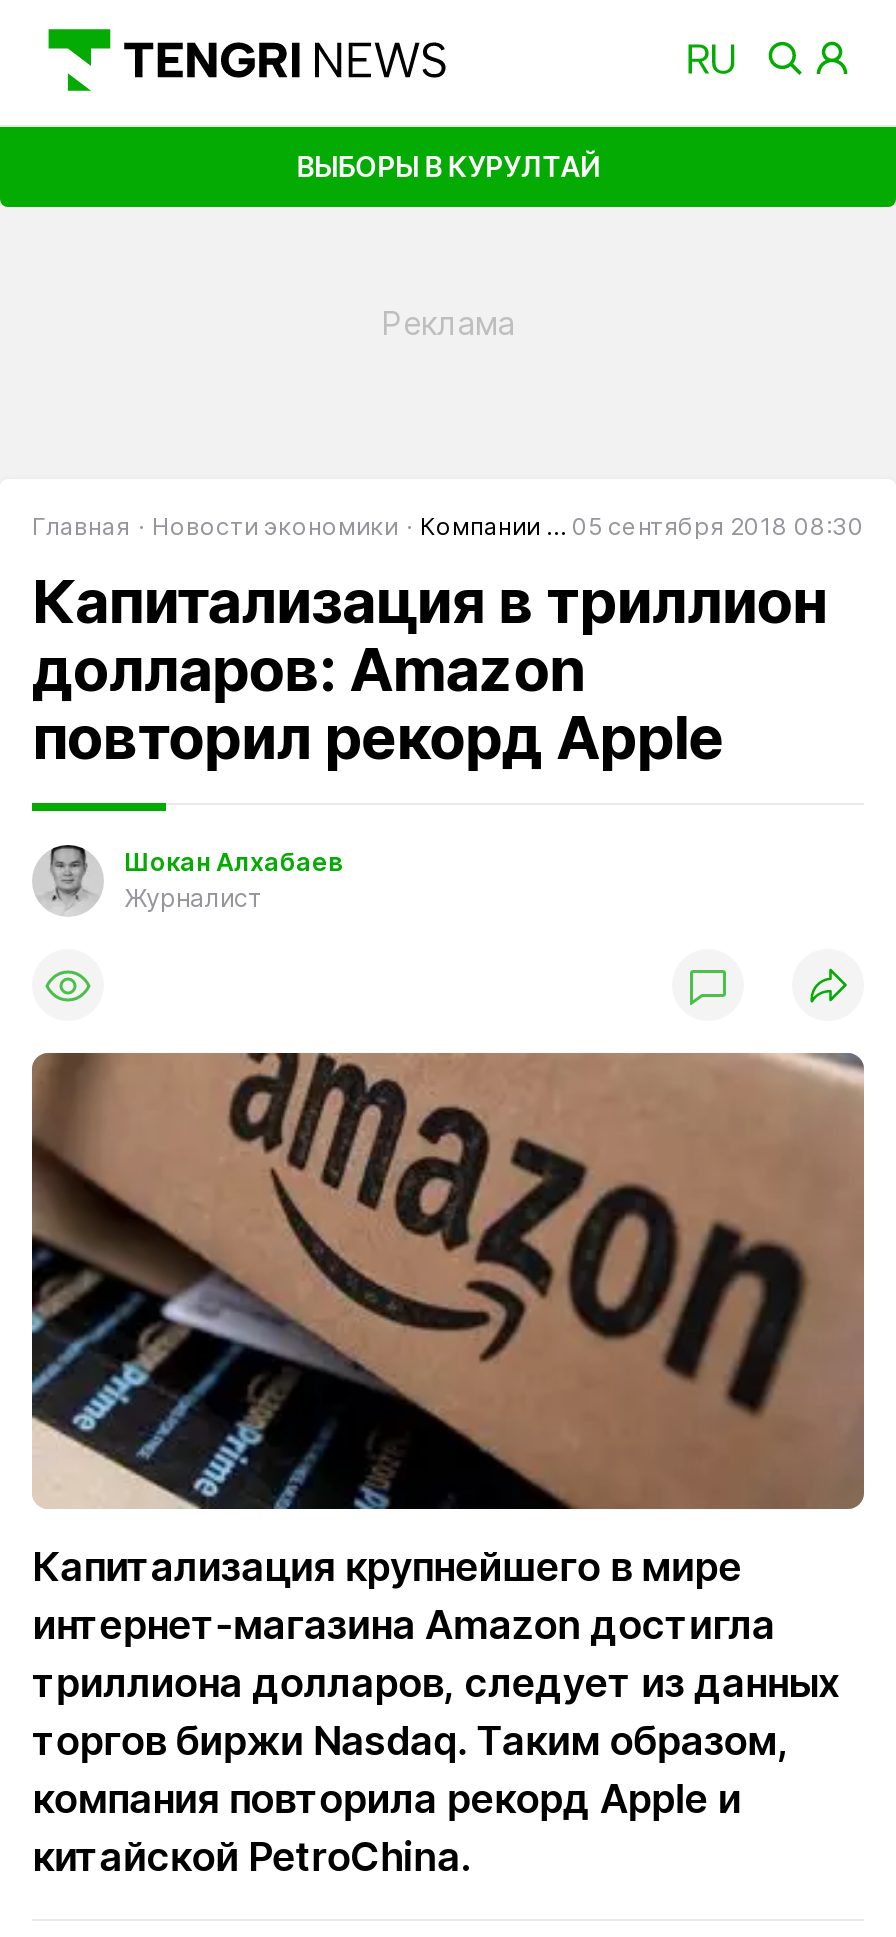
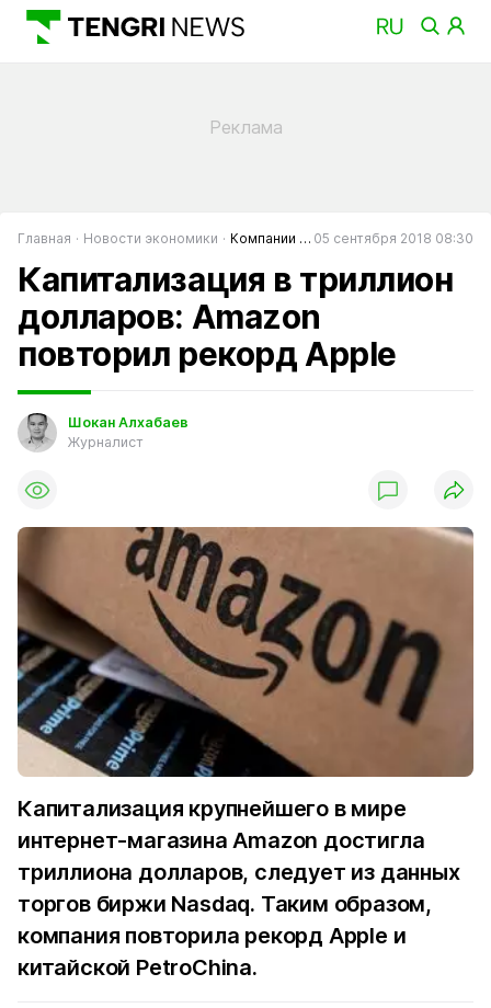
[296,148,600,182] ВЫБОРЫ В КУРУЛТАЙ -> none

